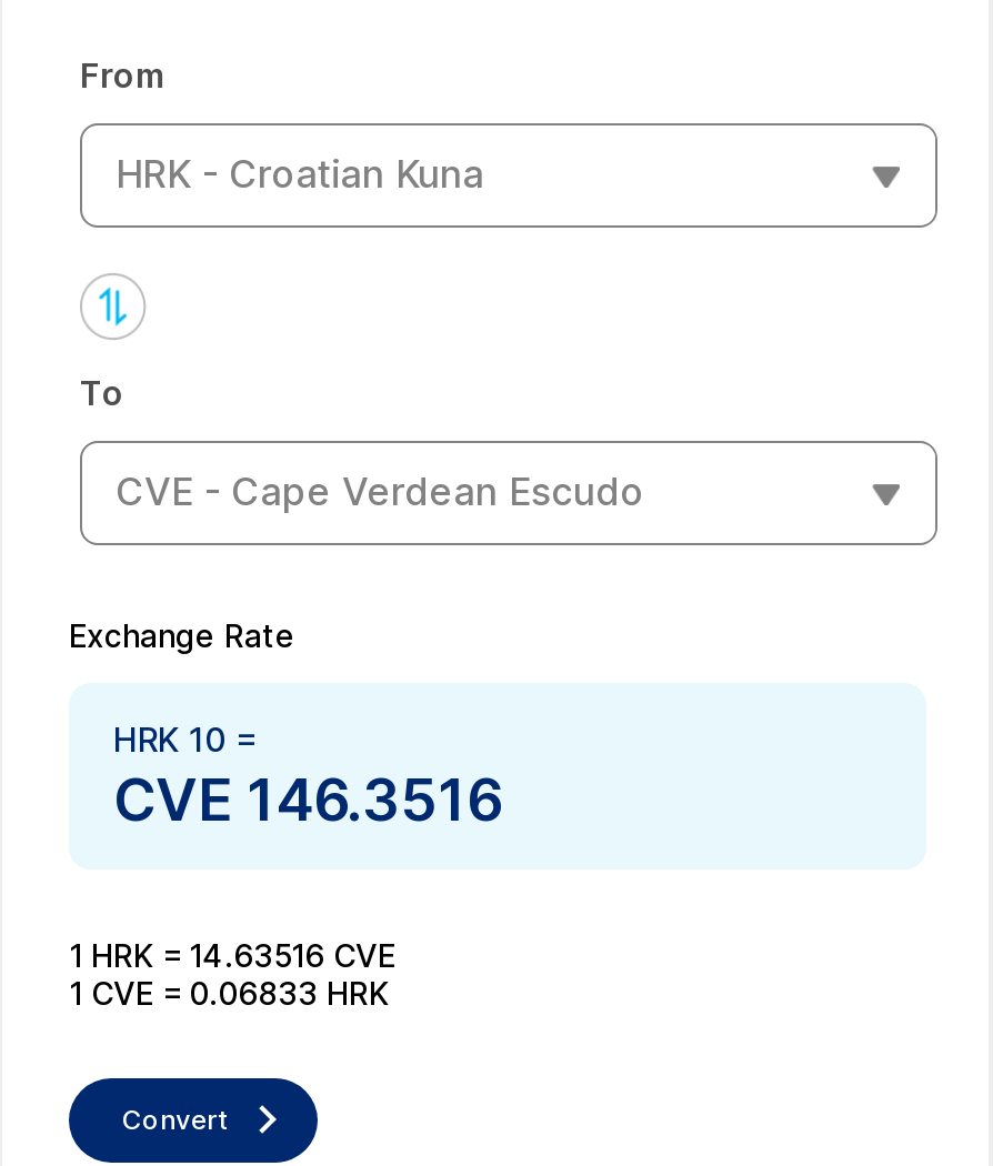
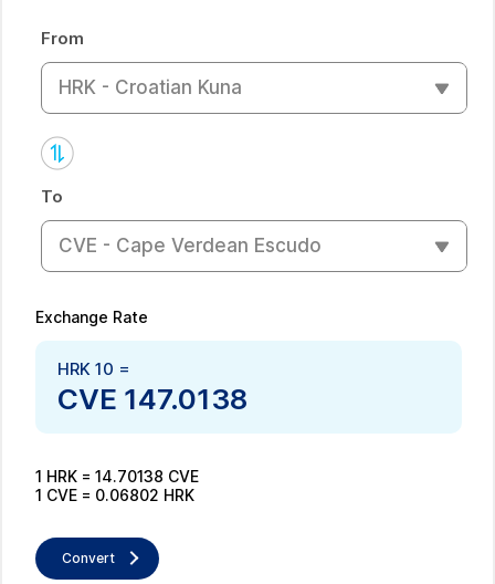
[113,764,502,833] CVE 146.3516 -> [57,381,247,415] CVE 147.0138
[69,935,395,973] 1 HRK = 14.63516 CVE -> [35,466,199,485] 1 HRK = 14.70138 CVE
[69,973,389,1011] 1 CVE = 0.06833 HRK -> [35,485,194,504] 1 CVE = 0.06802 HRK

